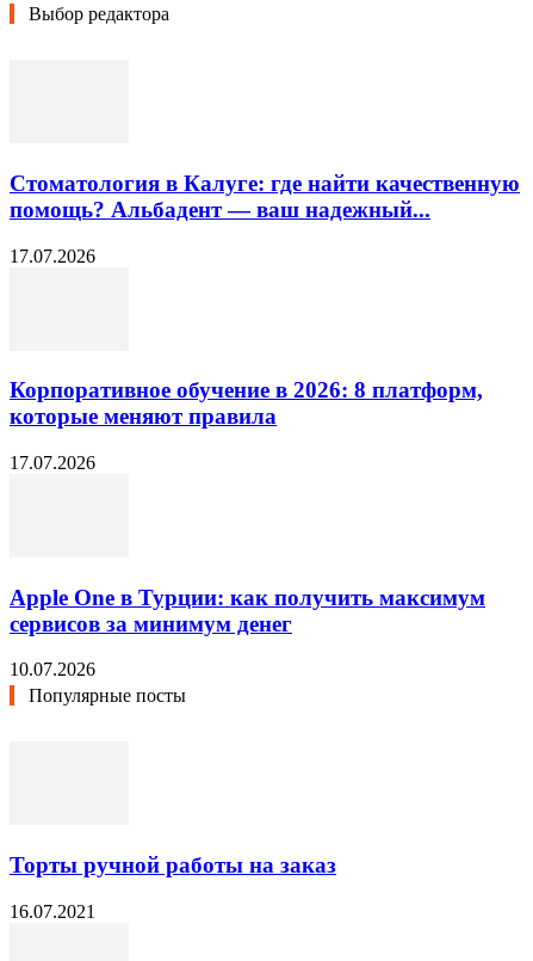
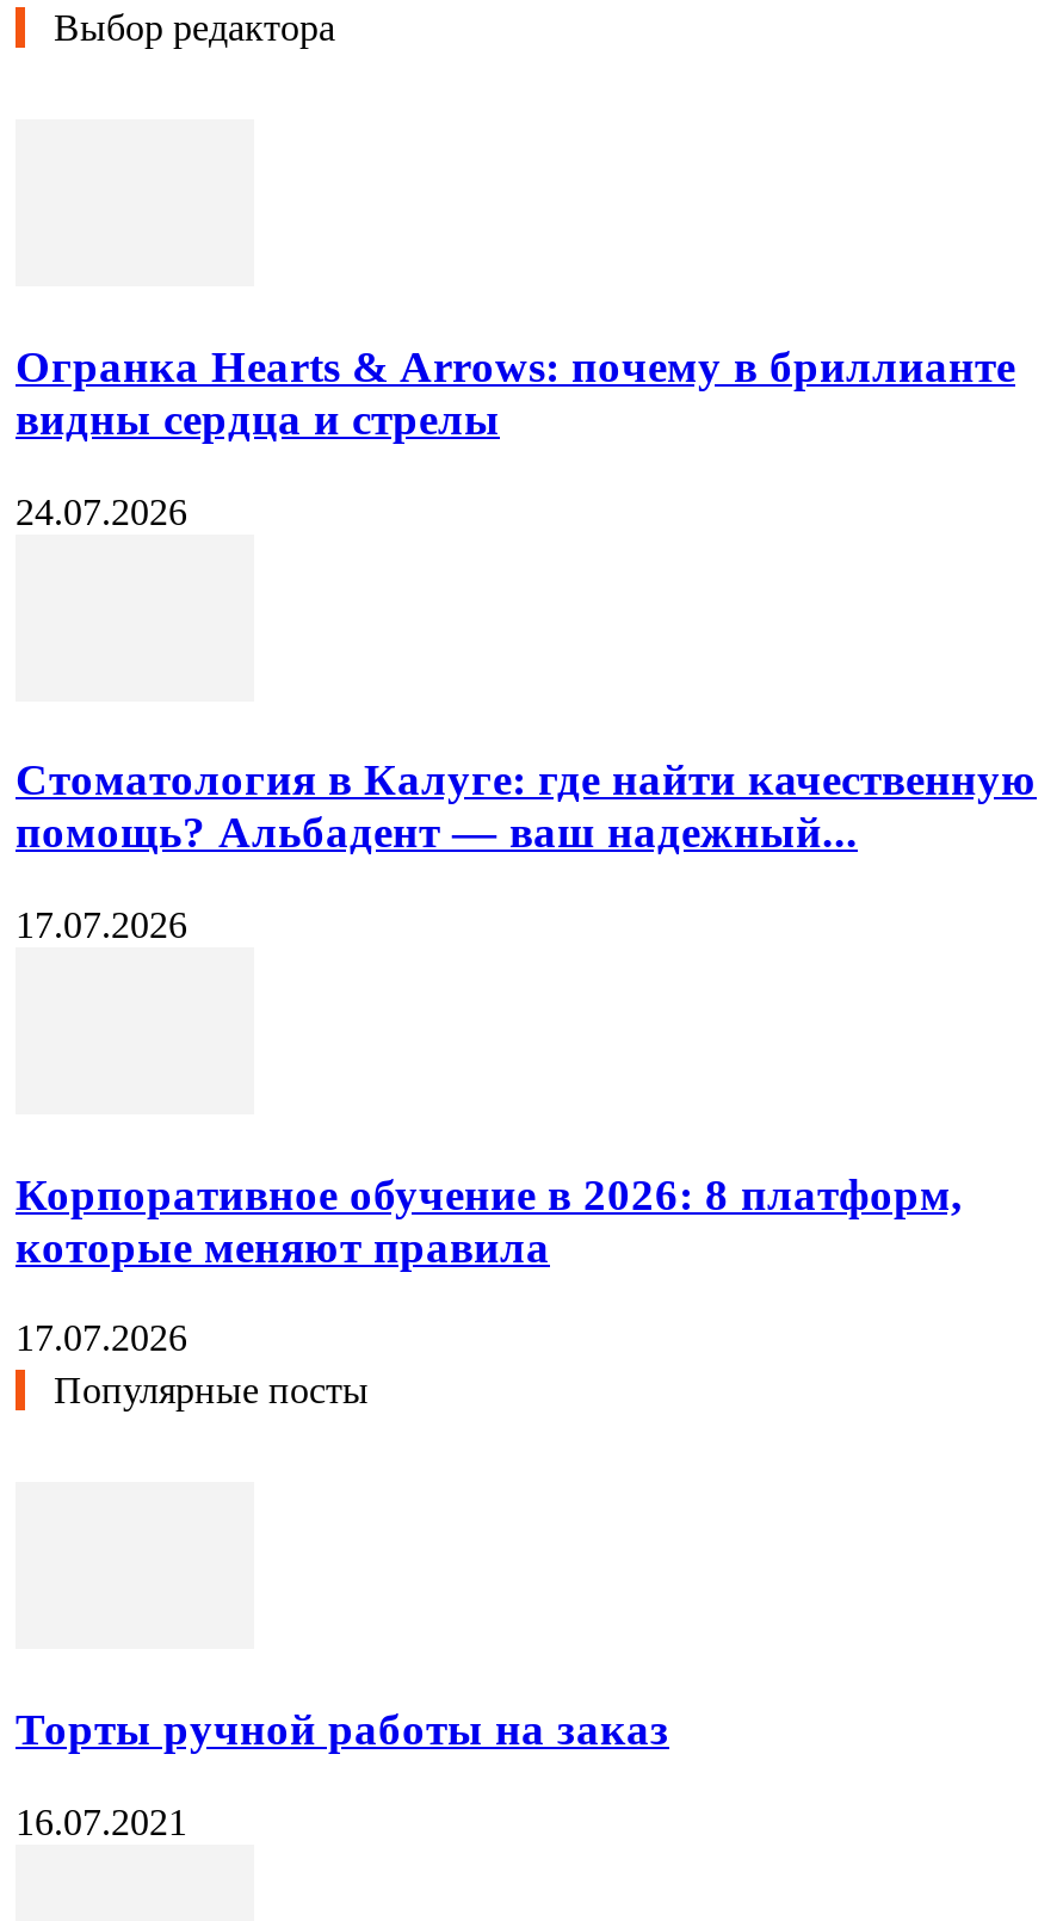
none -> [16,341,1015,531] Огранка Hearts & Arrows: почему в бриллианте | видны сердца и стрелы | 24.07.2026
moved [10,170,520,473] -> [16,755,1037,1359]: Стоматология в Калуге: где найти качественную | помощь? Альбадент — ваш надежный... | 17.07.2026 | Корпоративное обучение в 2026: 8 платформ, | которые меняют правила | 17.07.2026
[10,585,485,680] Apple One в Турции: как получить максимум | сервисов за минимум денег | 10.07.2026 -> none

